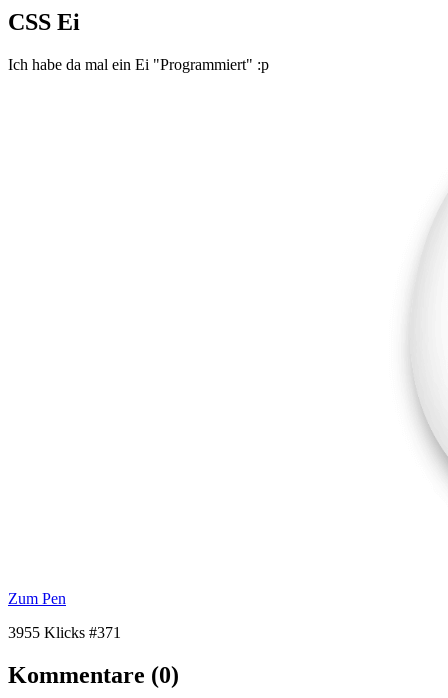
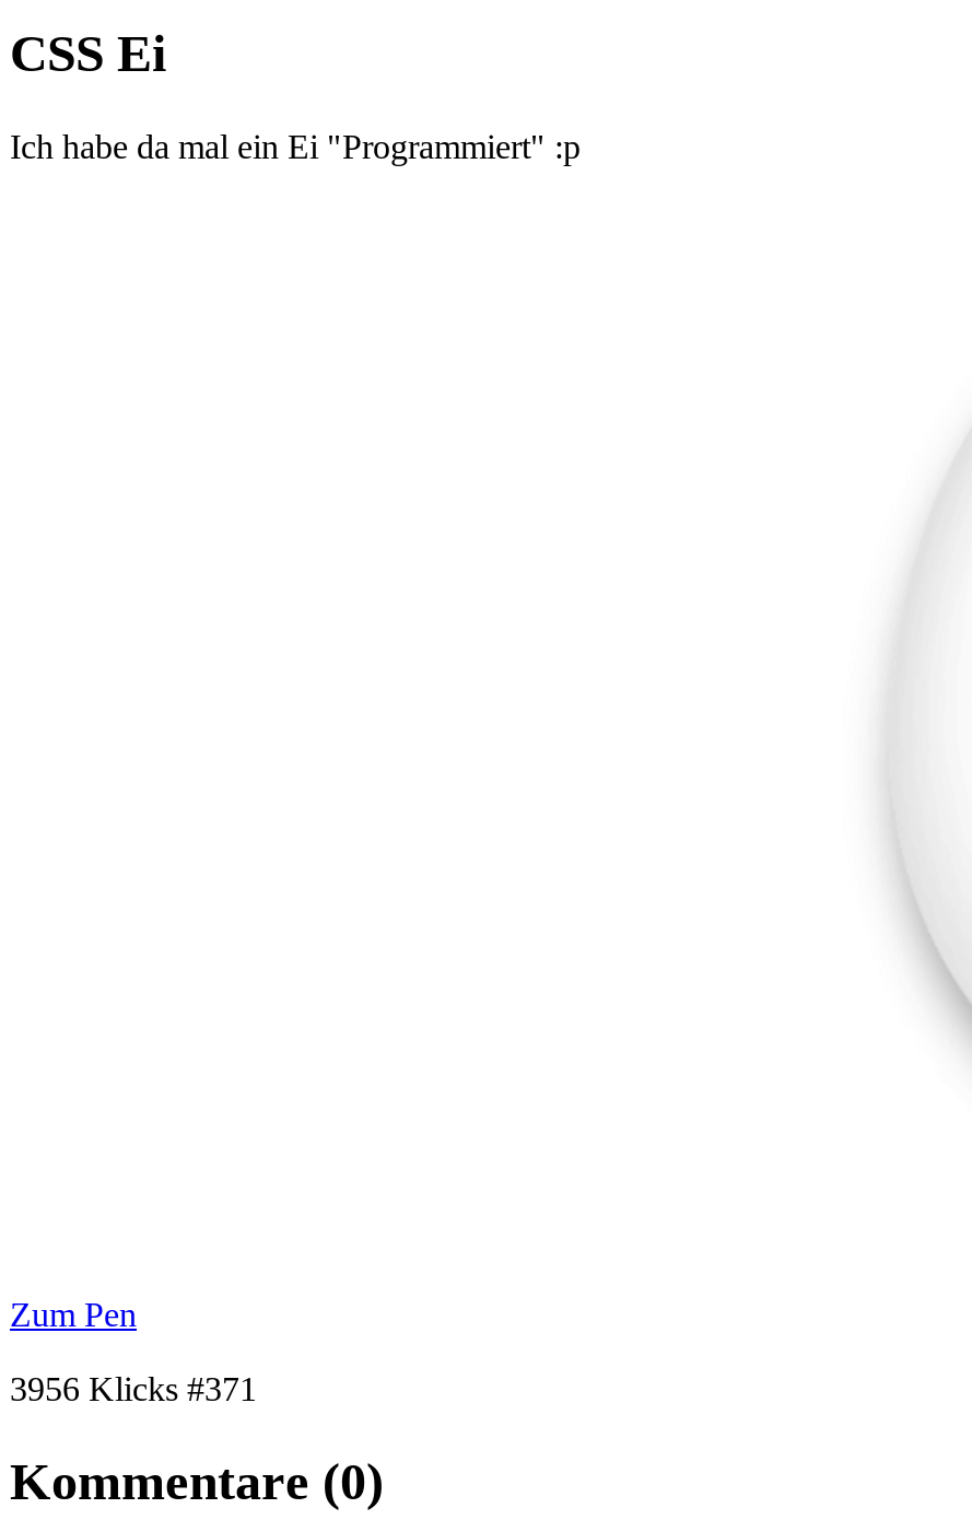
[8,624,121,641] 3955 Klicks #371 -> [10,1370,257,1407] 3956 Klicks #371

